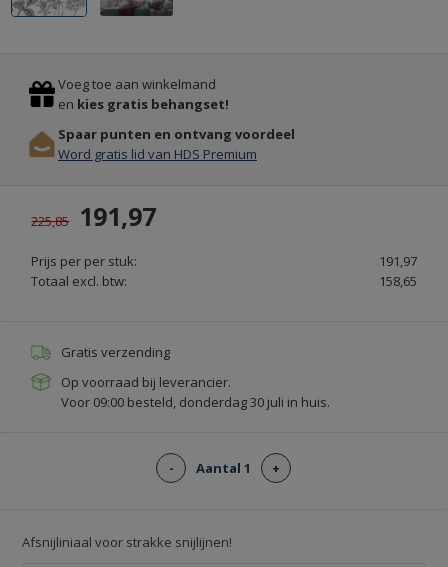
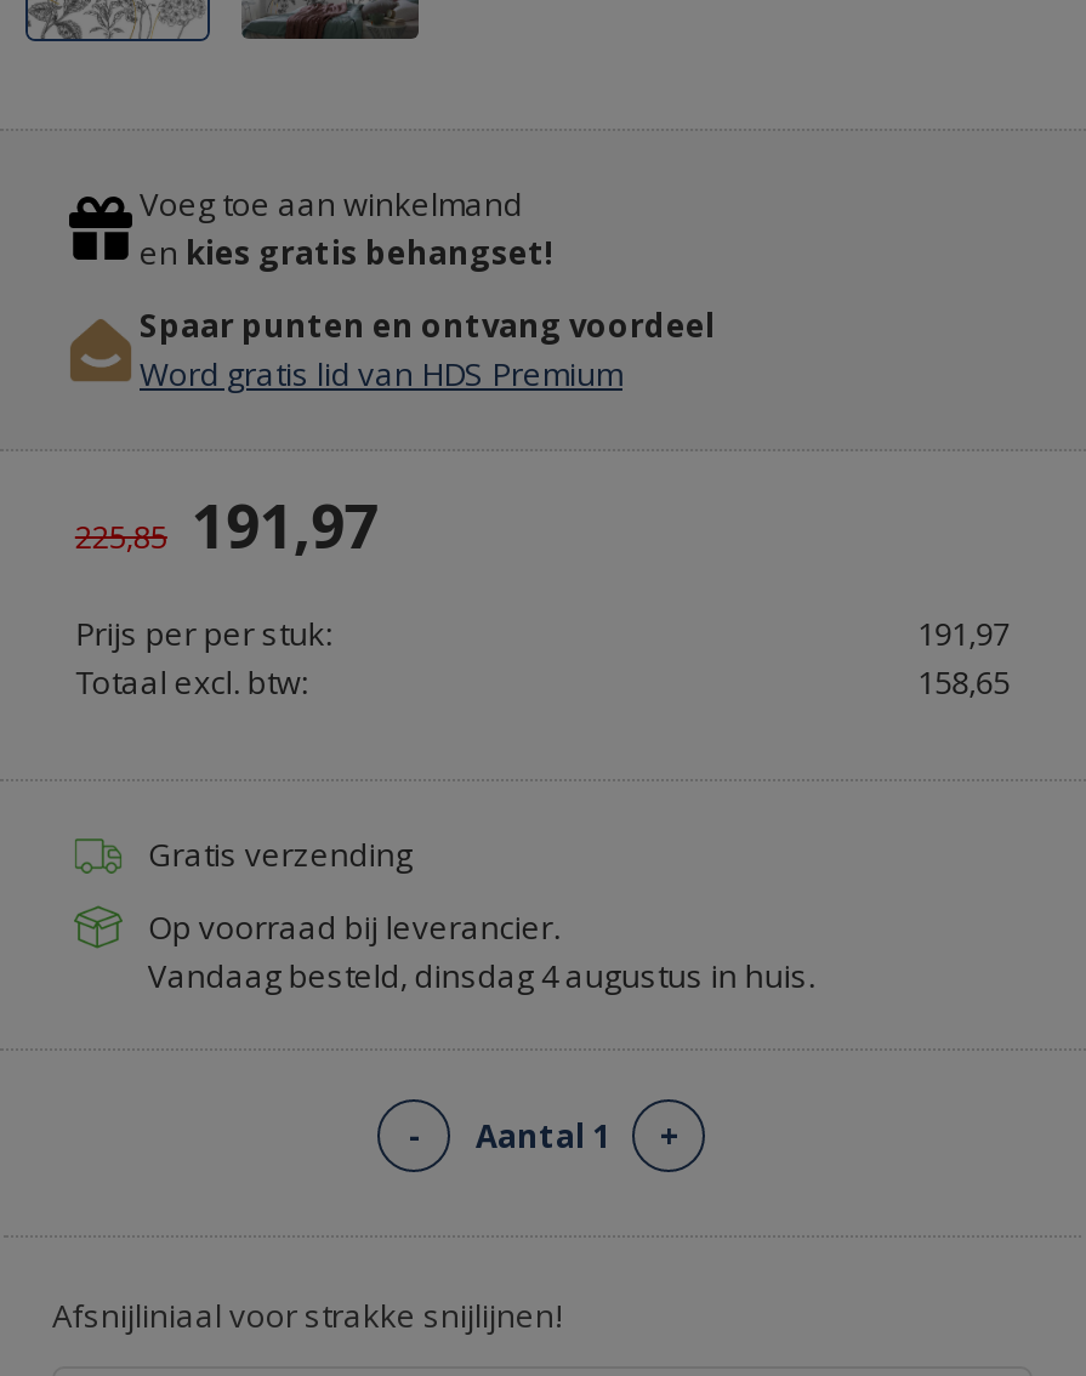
[61,393,330,411] Voor 09:00 besteld, donderdag 30 juli in huis. -> [148,954,815,997] Vandaag besteld, dinsdag 4 augustus in huis.

